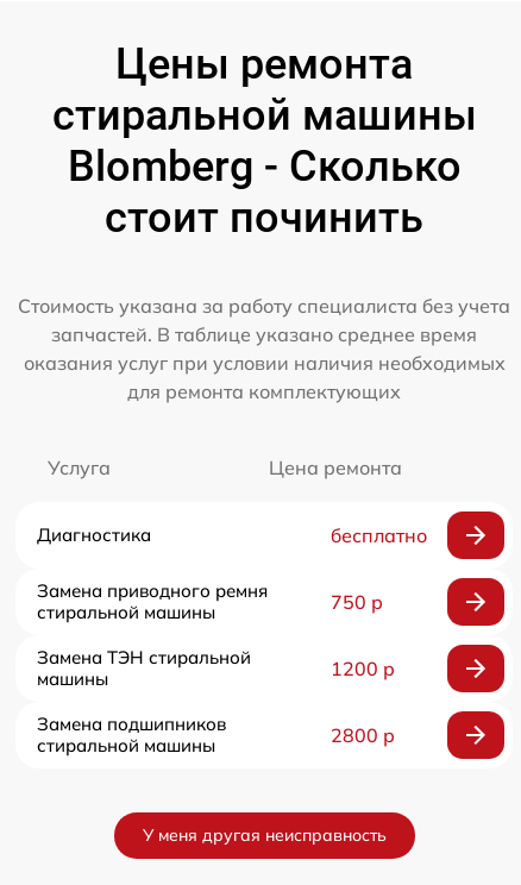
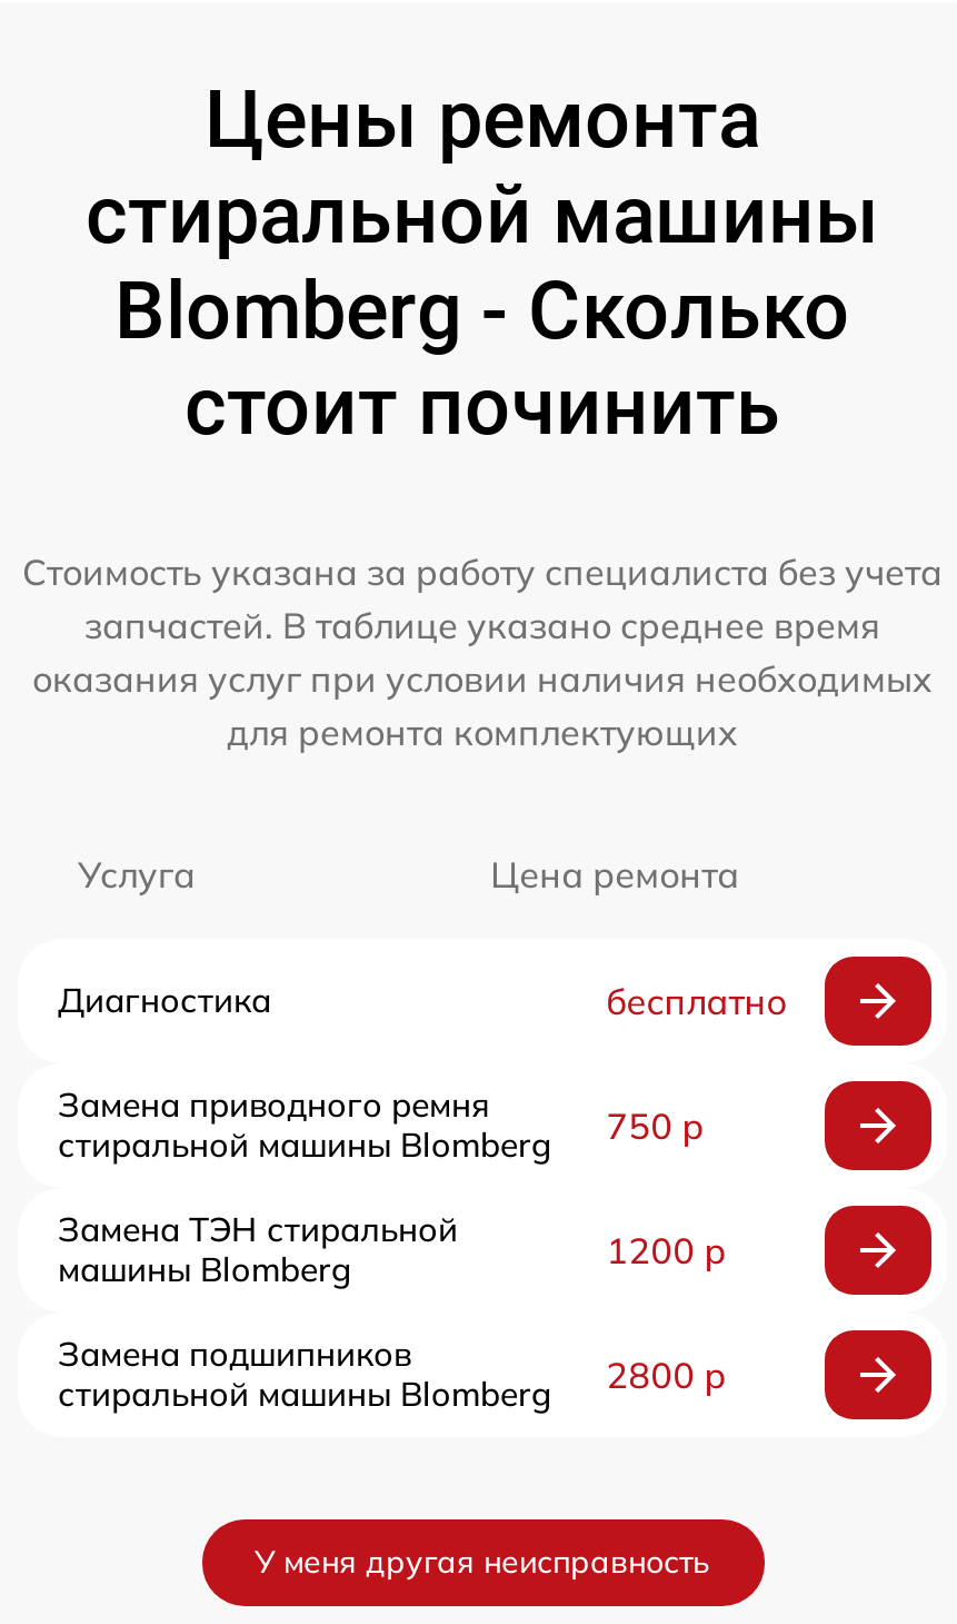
[37,601,215,624] стиральной машины -> [58,1124,551,1166] стиральной машины Blomberg
[37,668,108,690] машины -> [58,1248,351,1291] машины Blomberg
[37,734,215,757] стиральной машины -> [58,1373,551,1415] стиральной машины Blomberg

